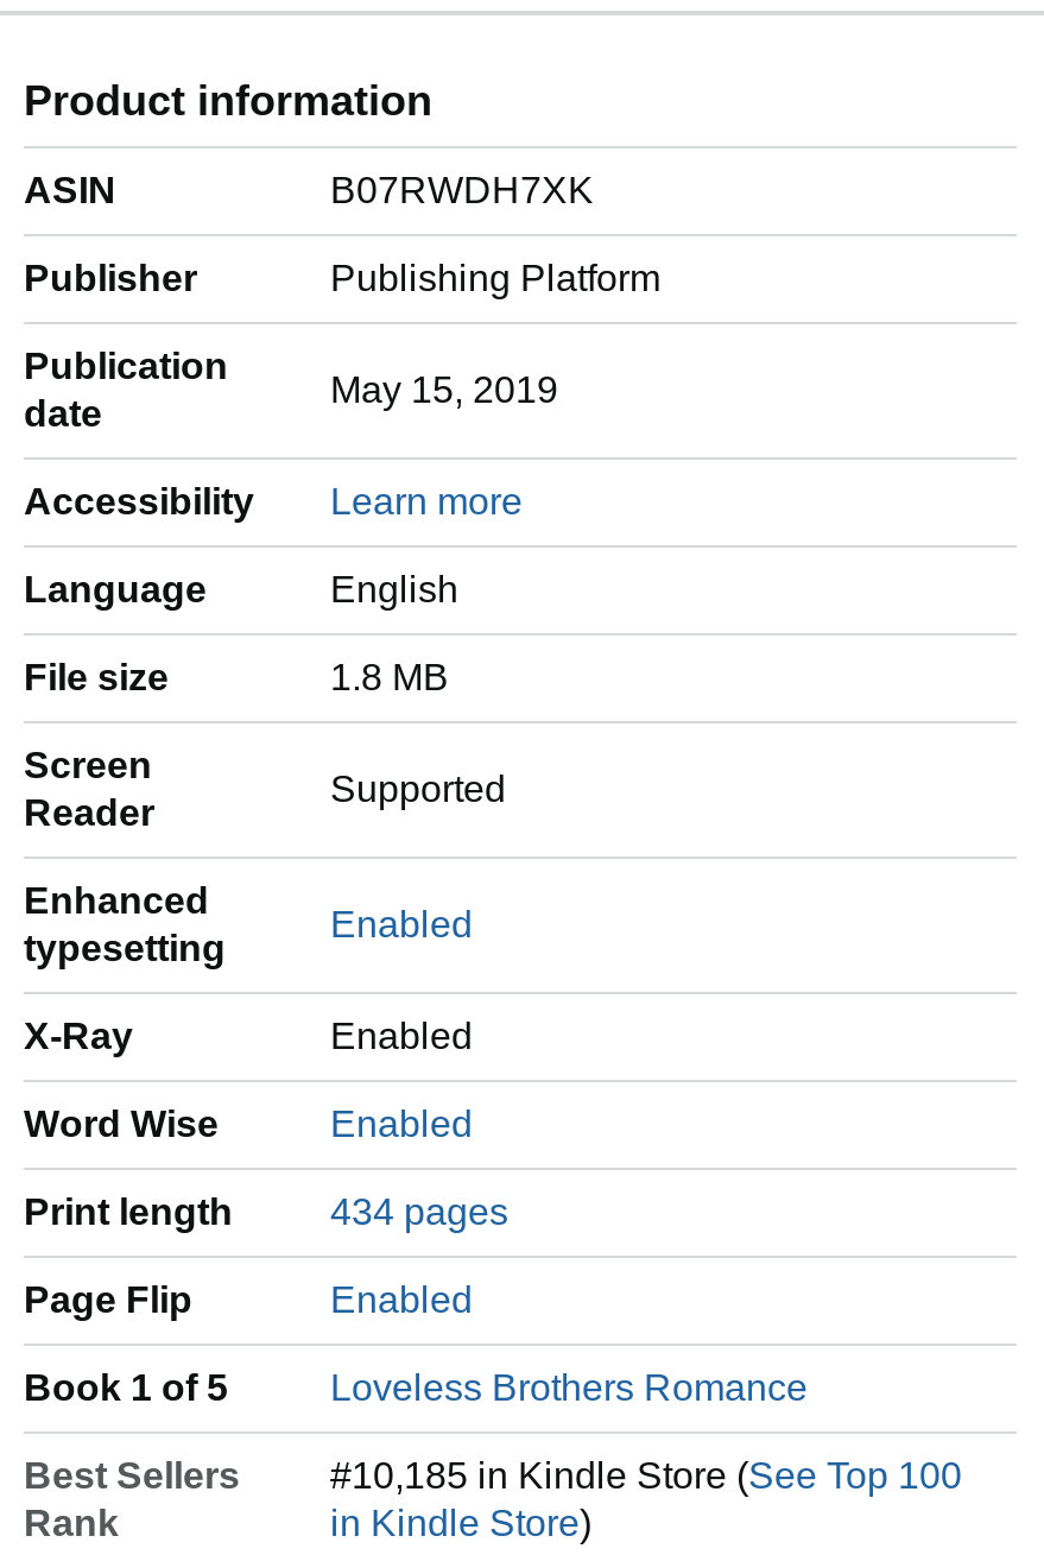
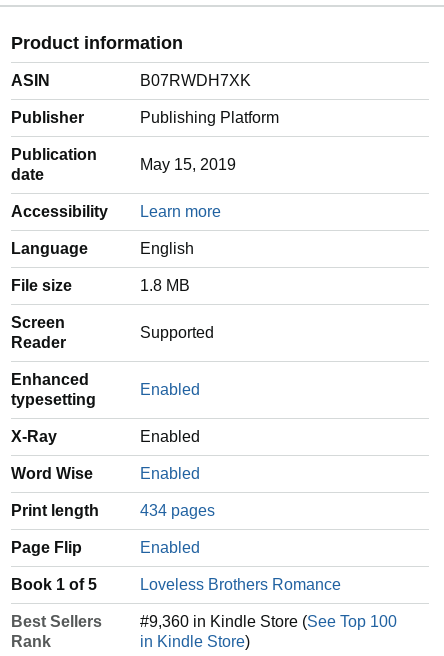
[330,1455,962,1496] #10,185 in Kindle Store (See Top 100 -> [140,613,397,630] #9,360 in Kindle Store (See Top 100

